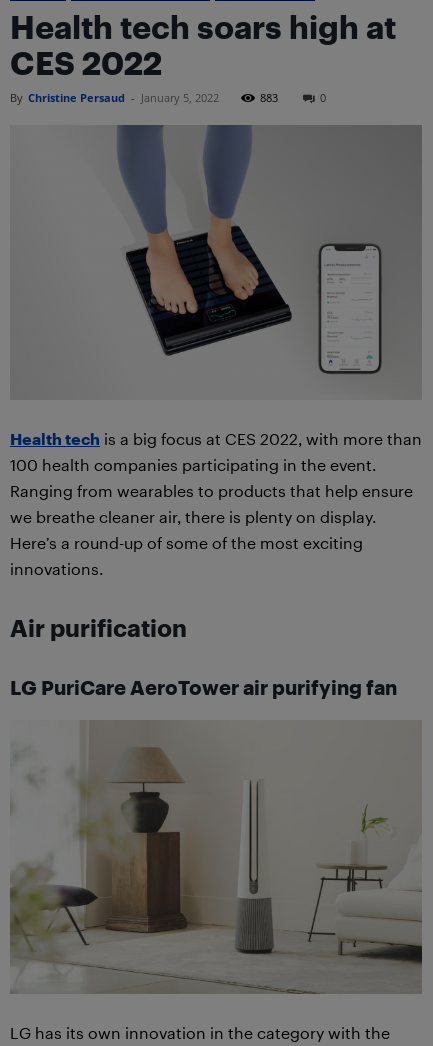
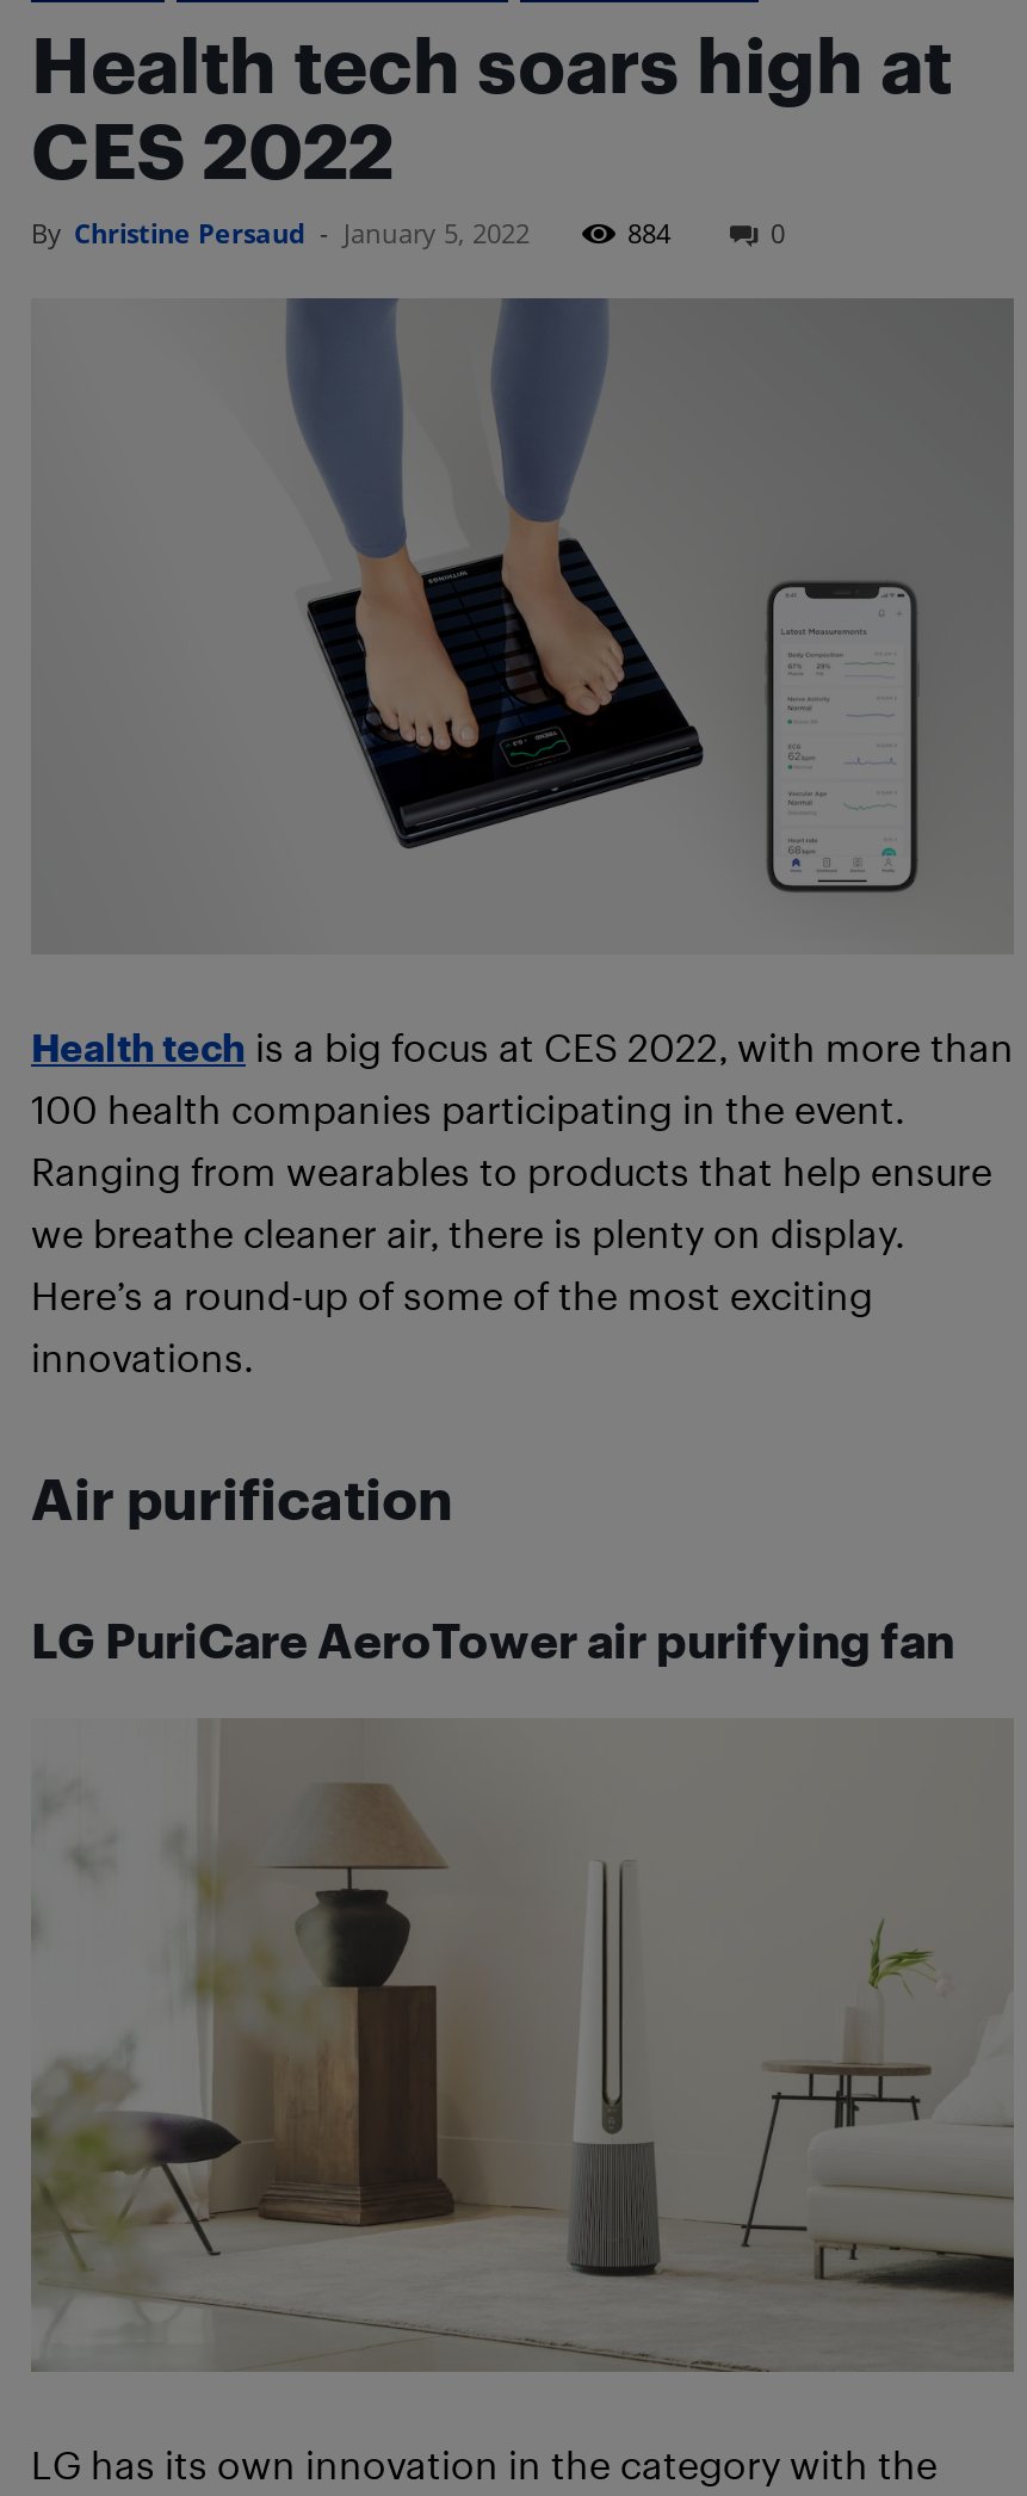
[260,90,278,105] 883 -> [627,215,670,251] 884

